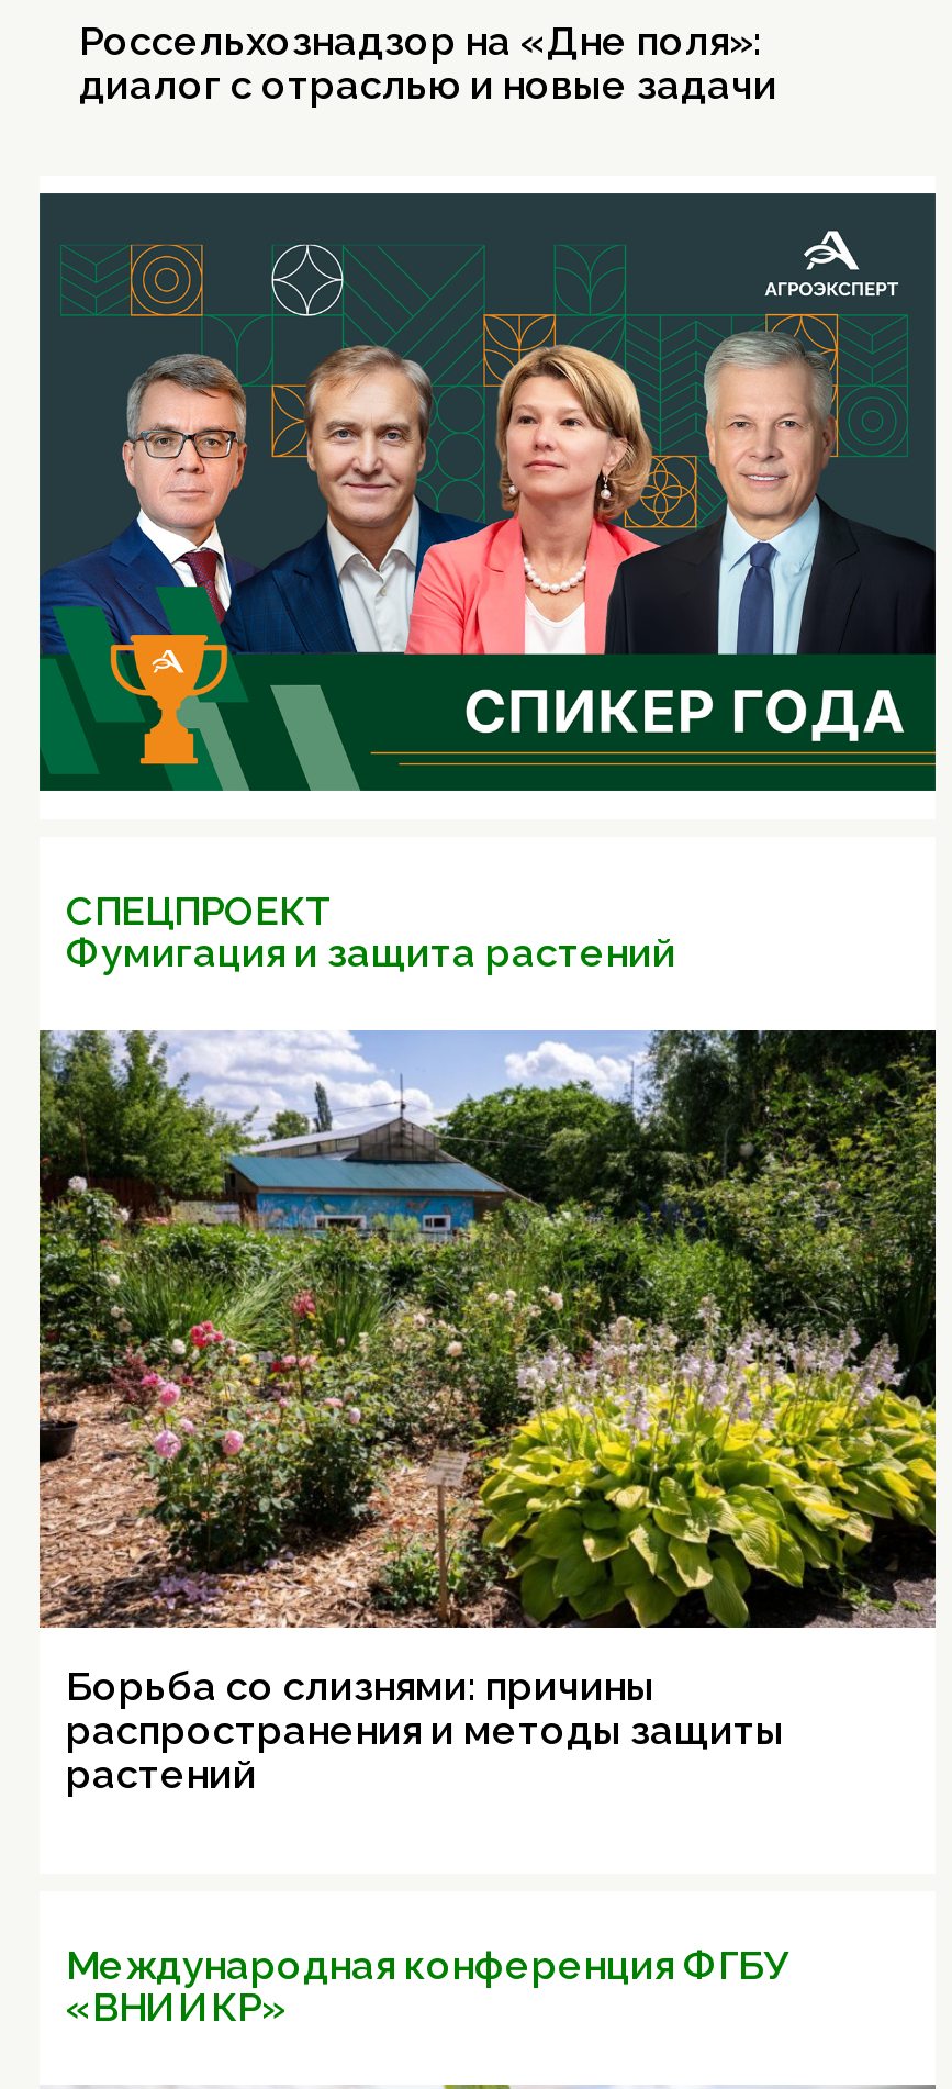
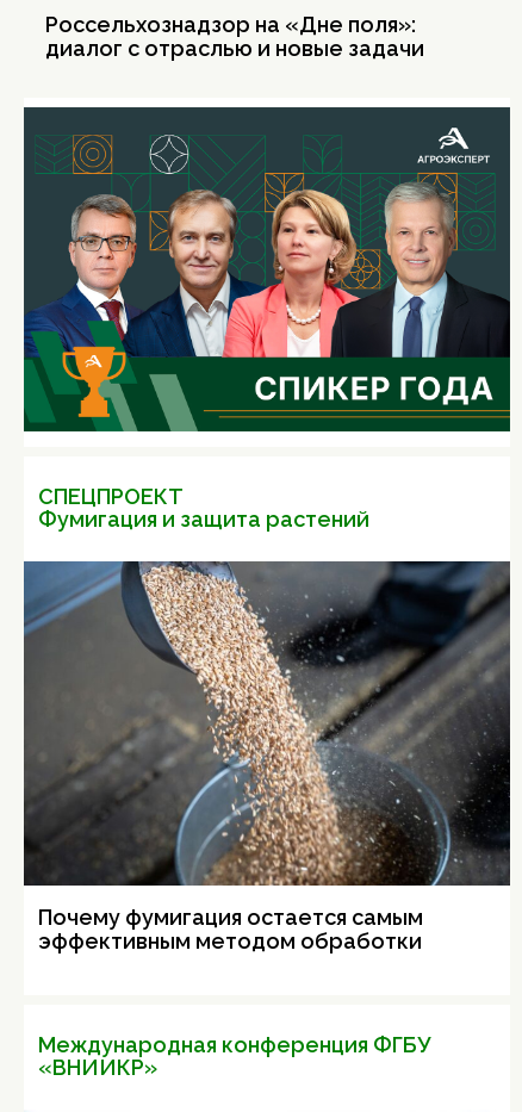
[37,1030,938,1796] [image] | Борьба со слизнями: причины | распространения и методы защиты | растений -> [23,560,511,953] [image] | Почему фумигация остается самым | эффективным методом обработки

